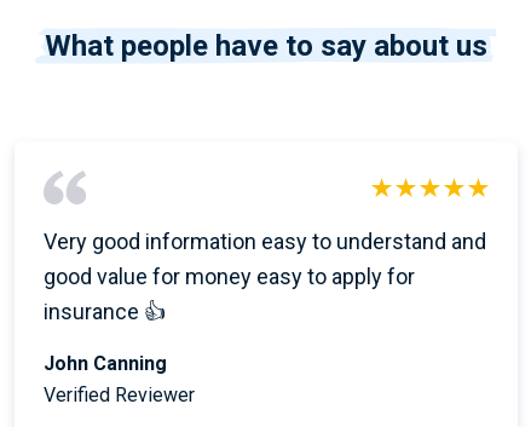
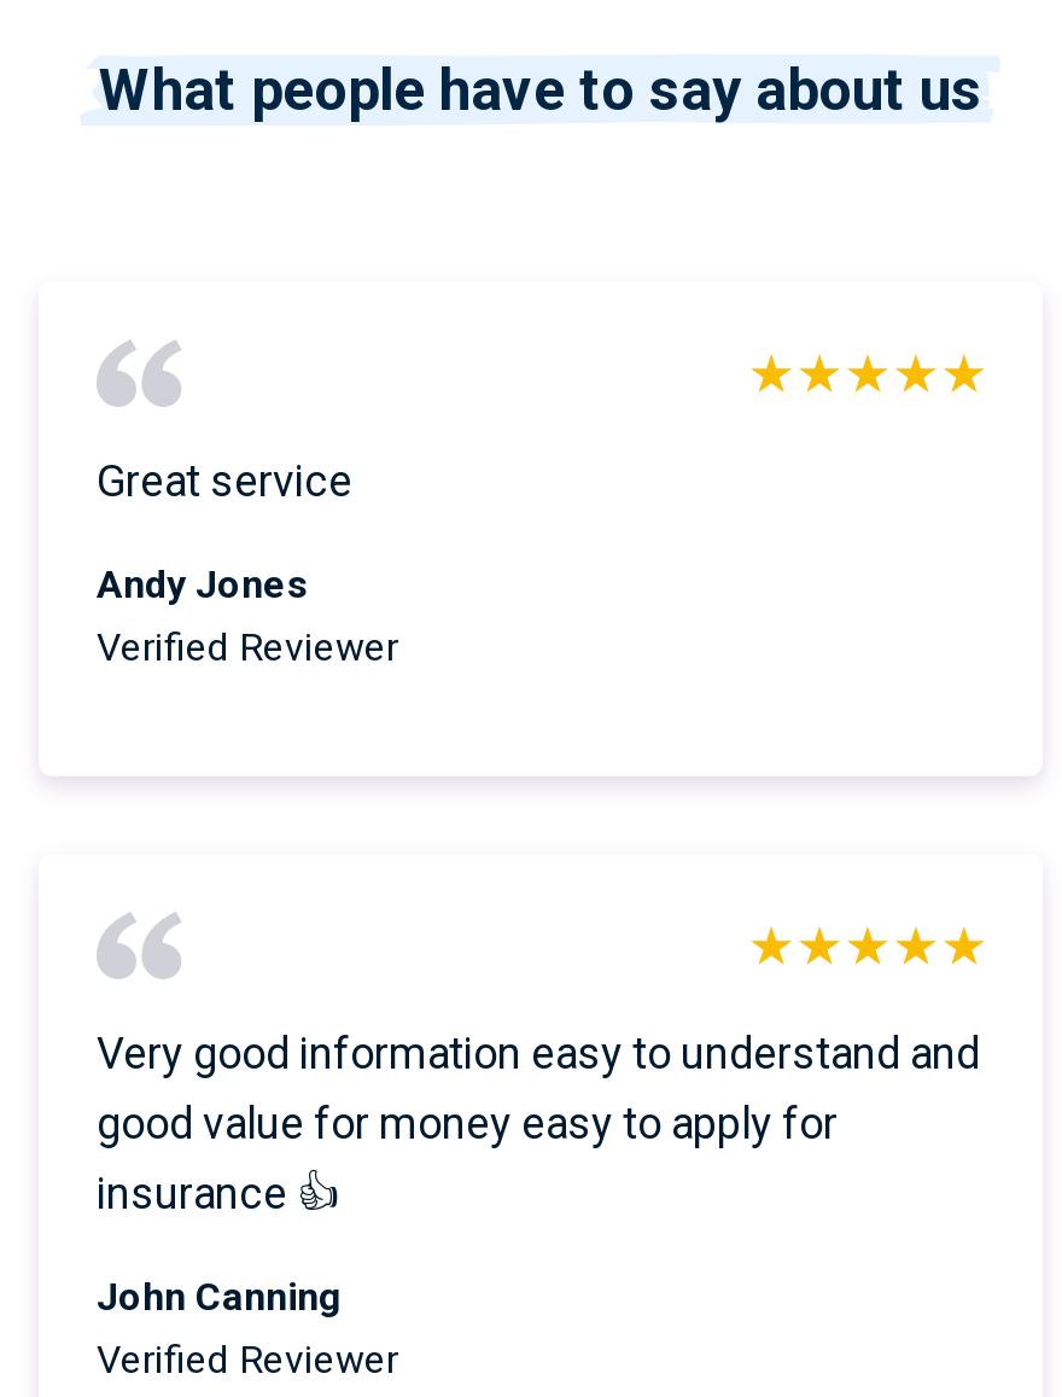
none -> [97,455,398,670] Great service | Andy Jones | Verified Reviewer

